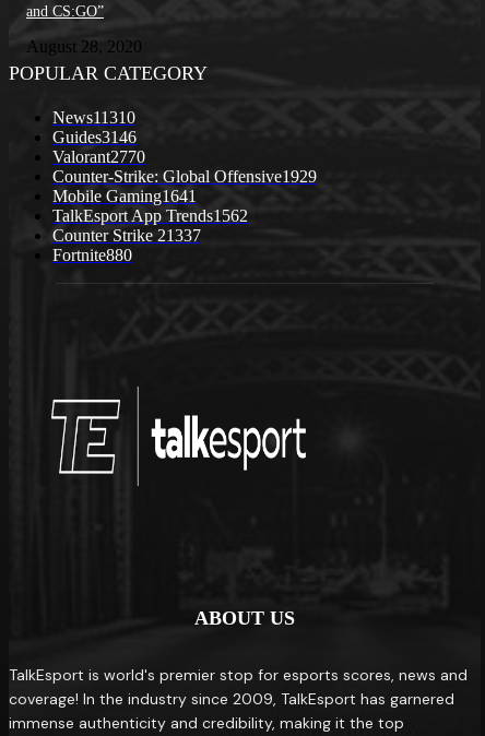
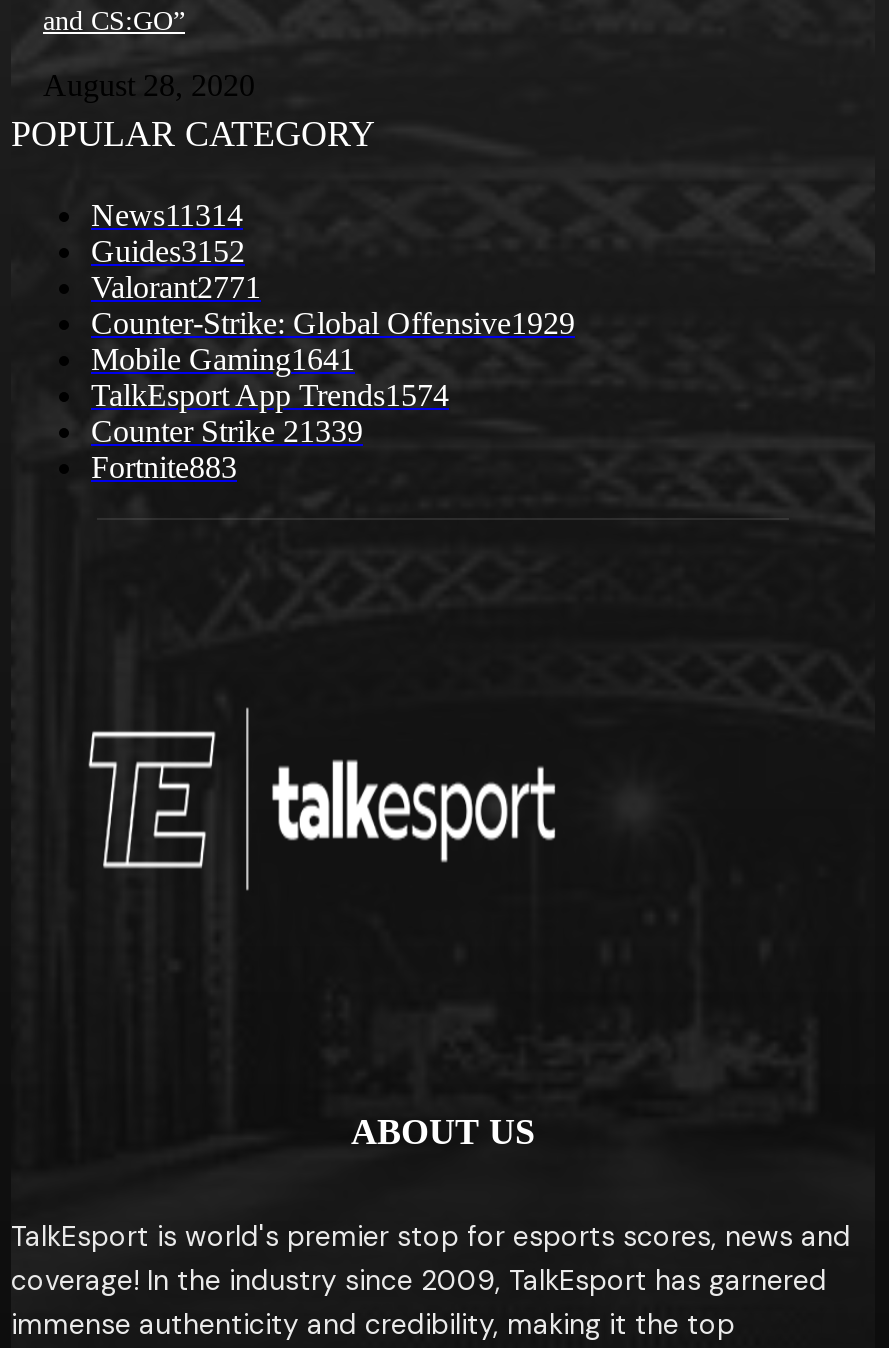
[52,108,135,127] News11310 -> [91,198,243,232] News11314
[52,128,137,147] Guides3146 -> [91,234,245,268] Guides3152
[52,148,145,166] Valorant2770 -> [91,270,261,304] Valorant2771
[52,207,248,225] TalkEsport App Trends1562 -> [91,378,449,412] TalkEsport App Trends1574
[52,226,201,245] Counter Strike 21337 -> [91,414,363,448] Counter Strike 21339
[52,246,132,264] Fortnite880 -> [91,450,237,484] Fortnite883

